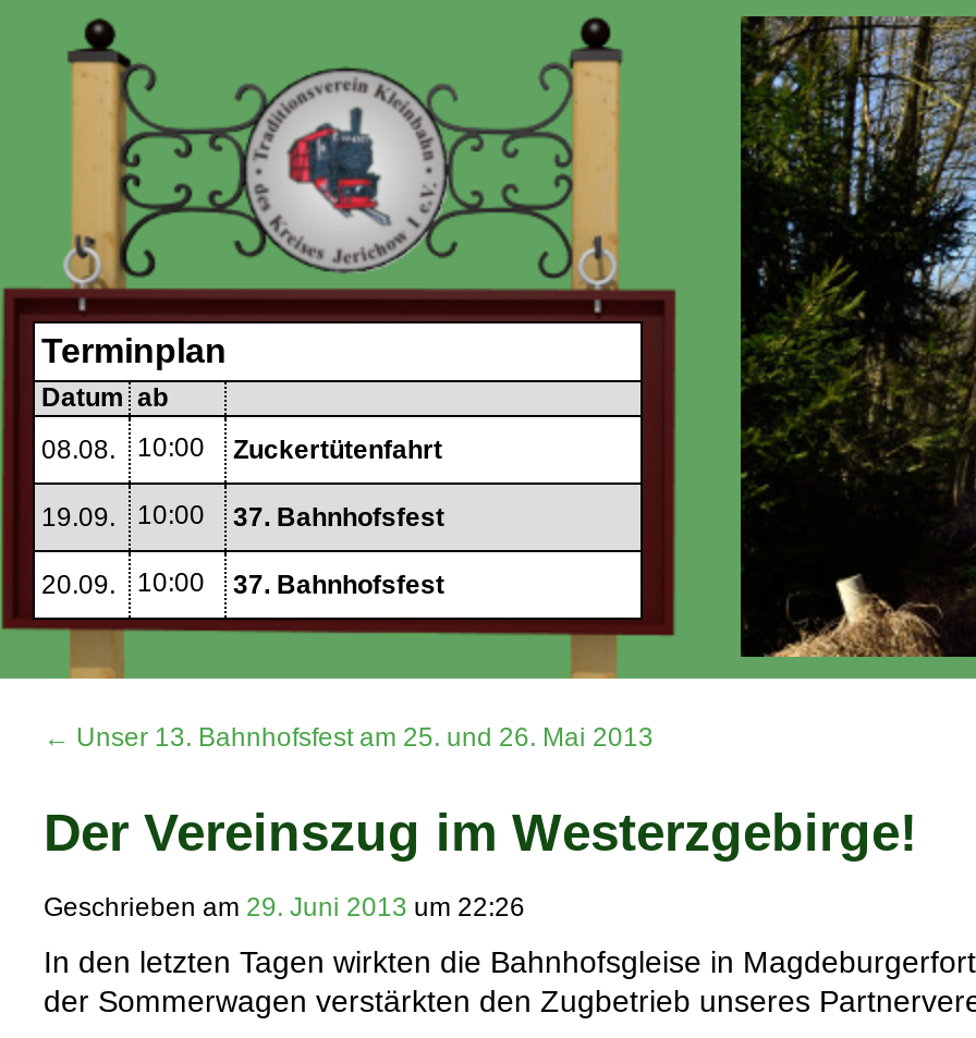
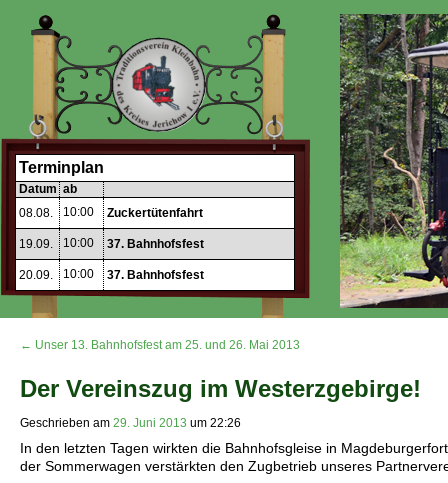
[739,16,969,659] [image] -> [339,14,445,309] [image]

